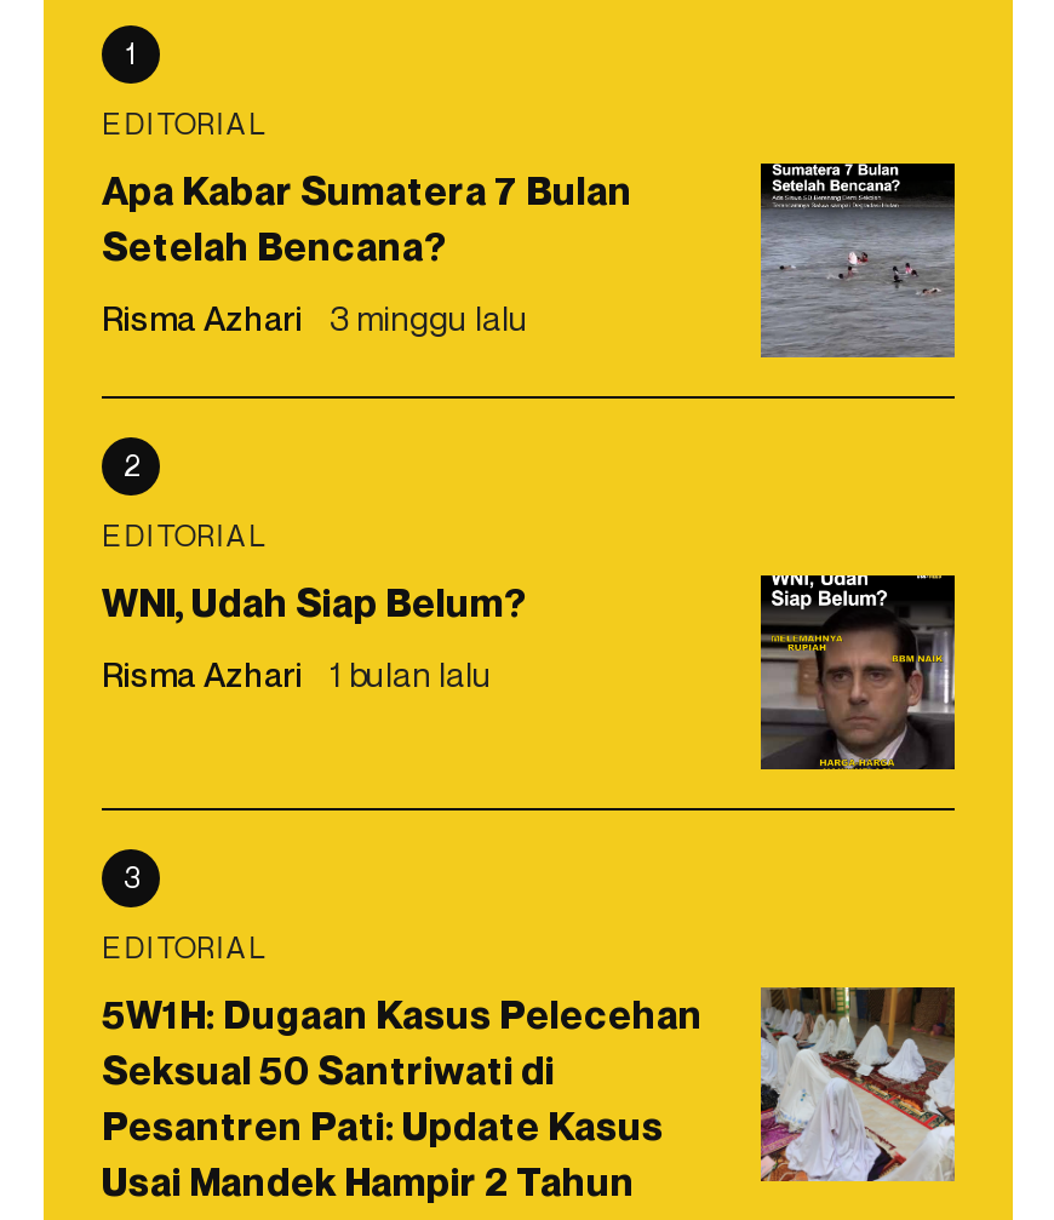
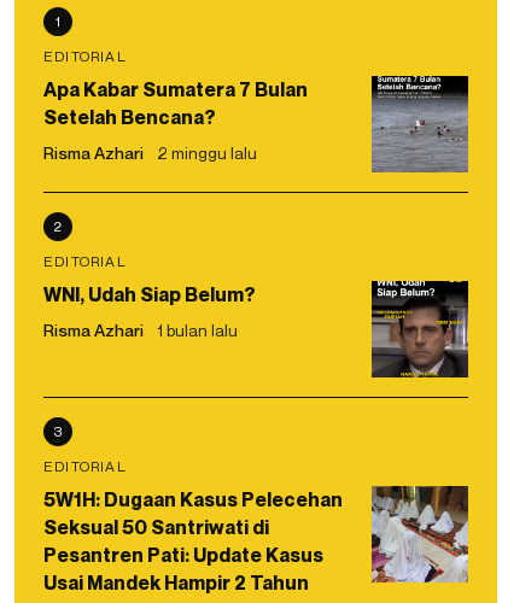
[102,297,528,338] Risma Azhari 3 minggu lalu -> [43,142,257,163] Risma Azhari 2 minggu lalu

